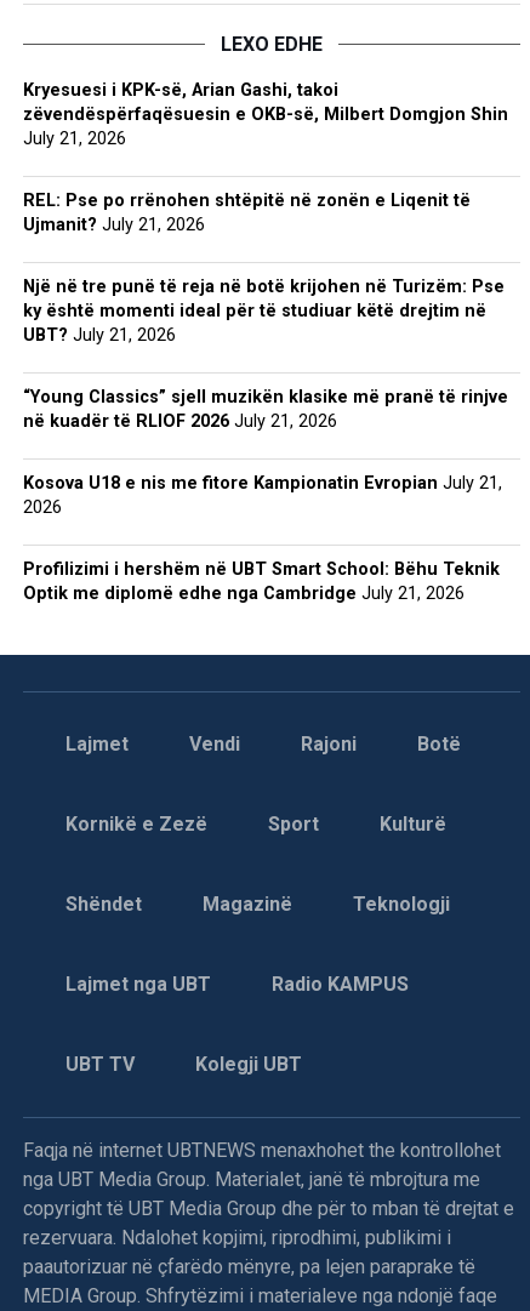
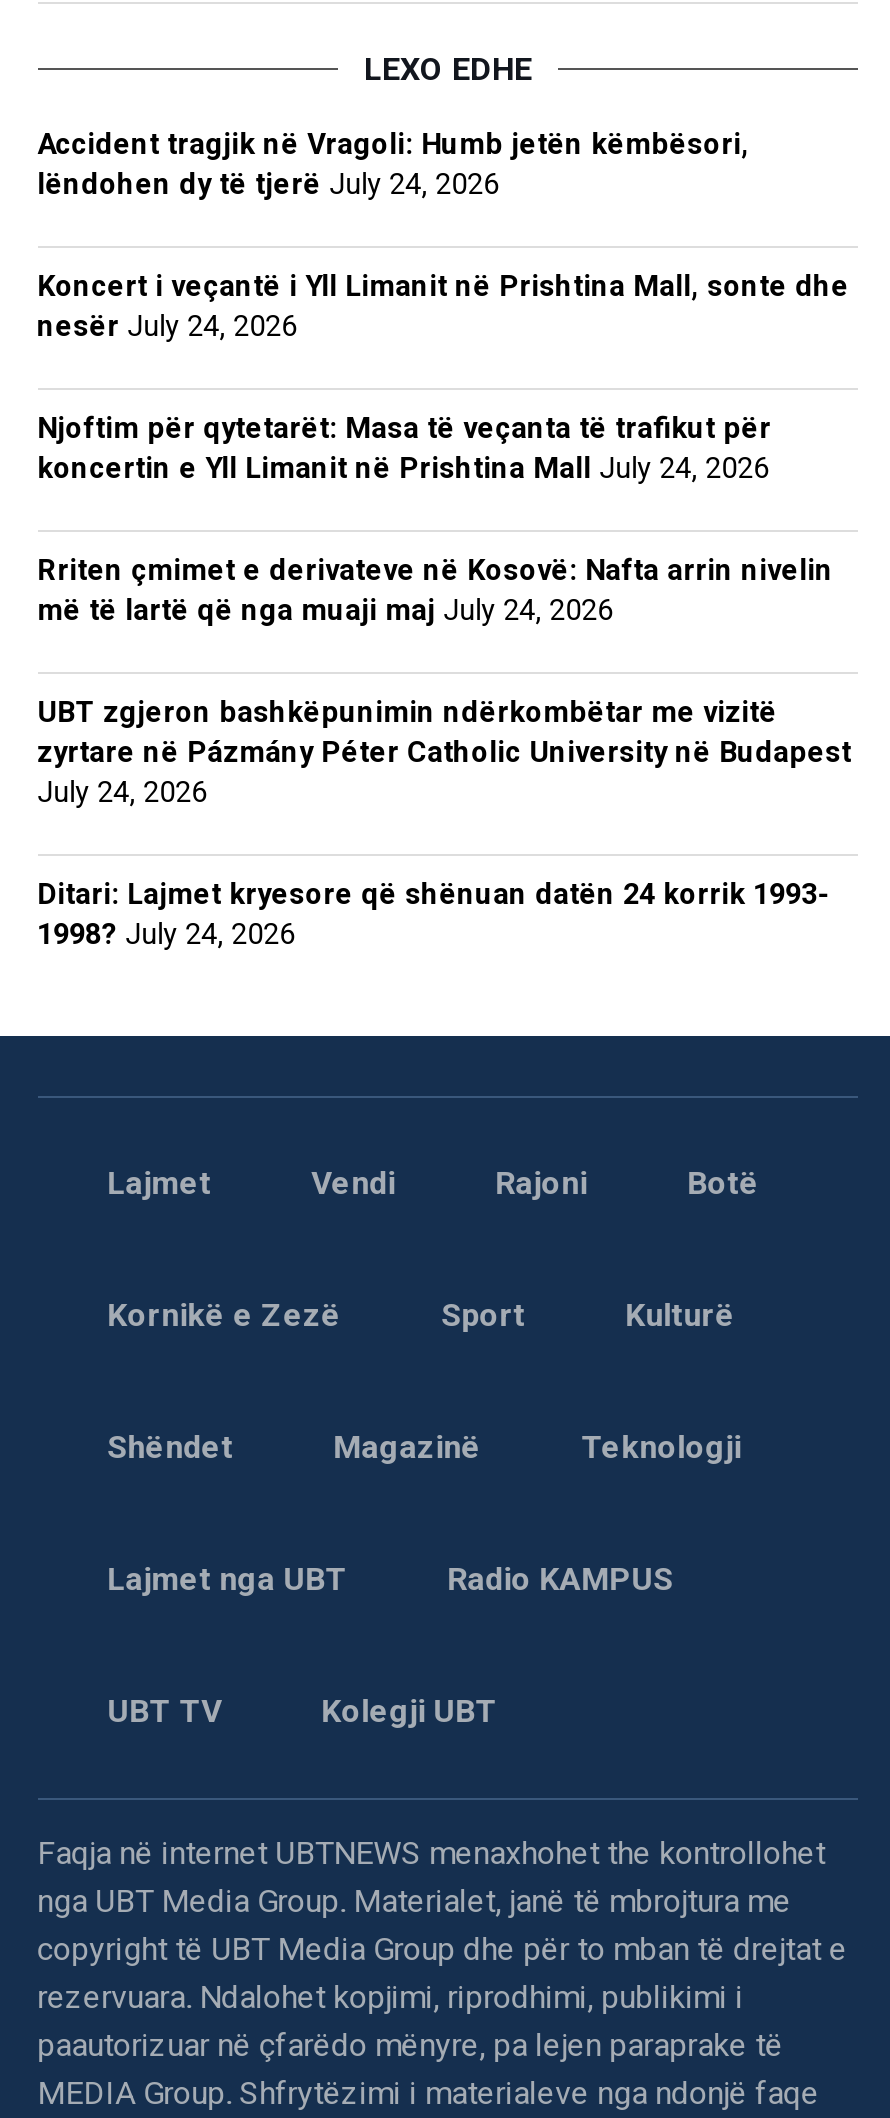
[23,81,508,150] Kryesuesi i KPK-së, Arian Gashi, takoi | zëvendëspërfaqësuesin e OKB-së, Milbert Domgjon Shin | July 21, 2026 -> [37,129,749,203] Accident tragjik në Vragoli: Humb jetën këmbësori, | lëndohen dy të tjerë July 24, 2026
[23,191,470,236] REL: Pse po rrënohen shtëpitë në zonën e Liqenit të | Ujmanit? July 21, 2026 -> [37,271,849,345] Koncert i veçantë i Yll Limanit në Prishtina Mall, sonte dhe | nesër July 24, 2026
[23,277,504,346] Një në tre punë të reja në botë krijohen në Turizëm: Pse | ky është momenti ideal për të studiuar këtë drejtim në | UBT? July 21, 2026 -> [37,413,771,487] Njoftim për qytetarët: Masa të veçanta të trafikut për | koncertin e Yll Limanit në Prishtina Mall July 24, 2026
[23,387,508,432] “Young Classics” sjell muzikën klasike më pranë të rinjve | në kuadër të RLIOF 2026 July 21, 2026 -> [37,555,833,629] Rriten çmimet e derivateve në Kosovë: Nafta arrin nivelin | më të lartë që nga muaji maj July 24, 2026
[23,474,502,518] Kosova U18 e nis me fitore Kampionatin Evropian July 21, | 2026 -> [37,697,851,811] UBT zgjeron bashkëpunimin ndërkombëtar me vizitë | zyrtare në Pázmány Péter Catholic University në Budapest | July 24, 2026
[23,560,499,605] Profilizimi i hershëm në UBT Smart School: Bëhu Teknik | Optik me diplomë edhe nga Cambridge July 21, 2026 -> [37,879,829,953] Ditari: Lajmet kryesore që shënuan datën 24 korrik 1993- | 1998? July 24, 2026

